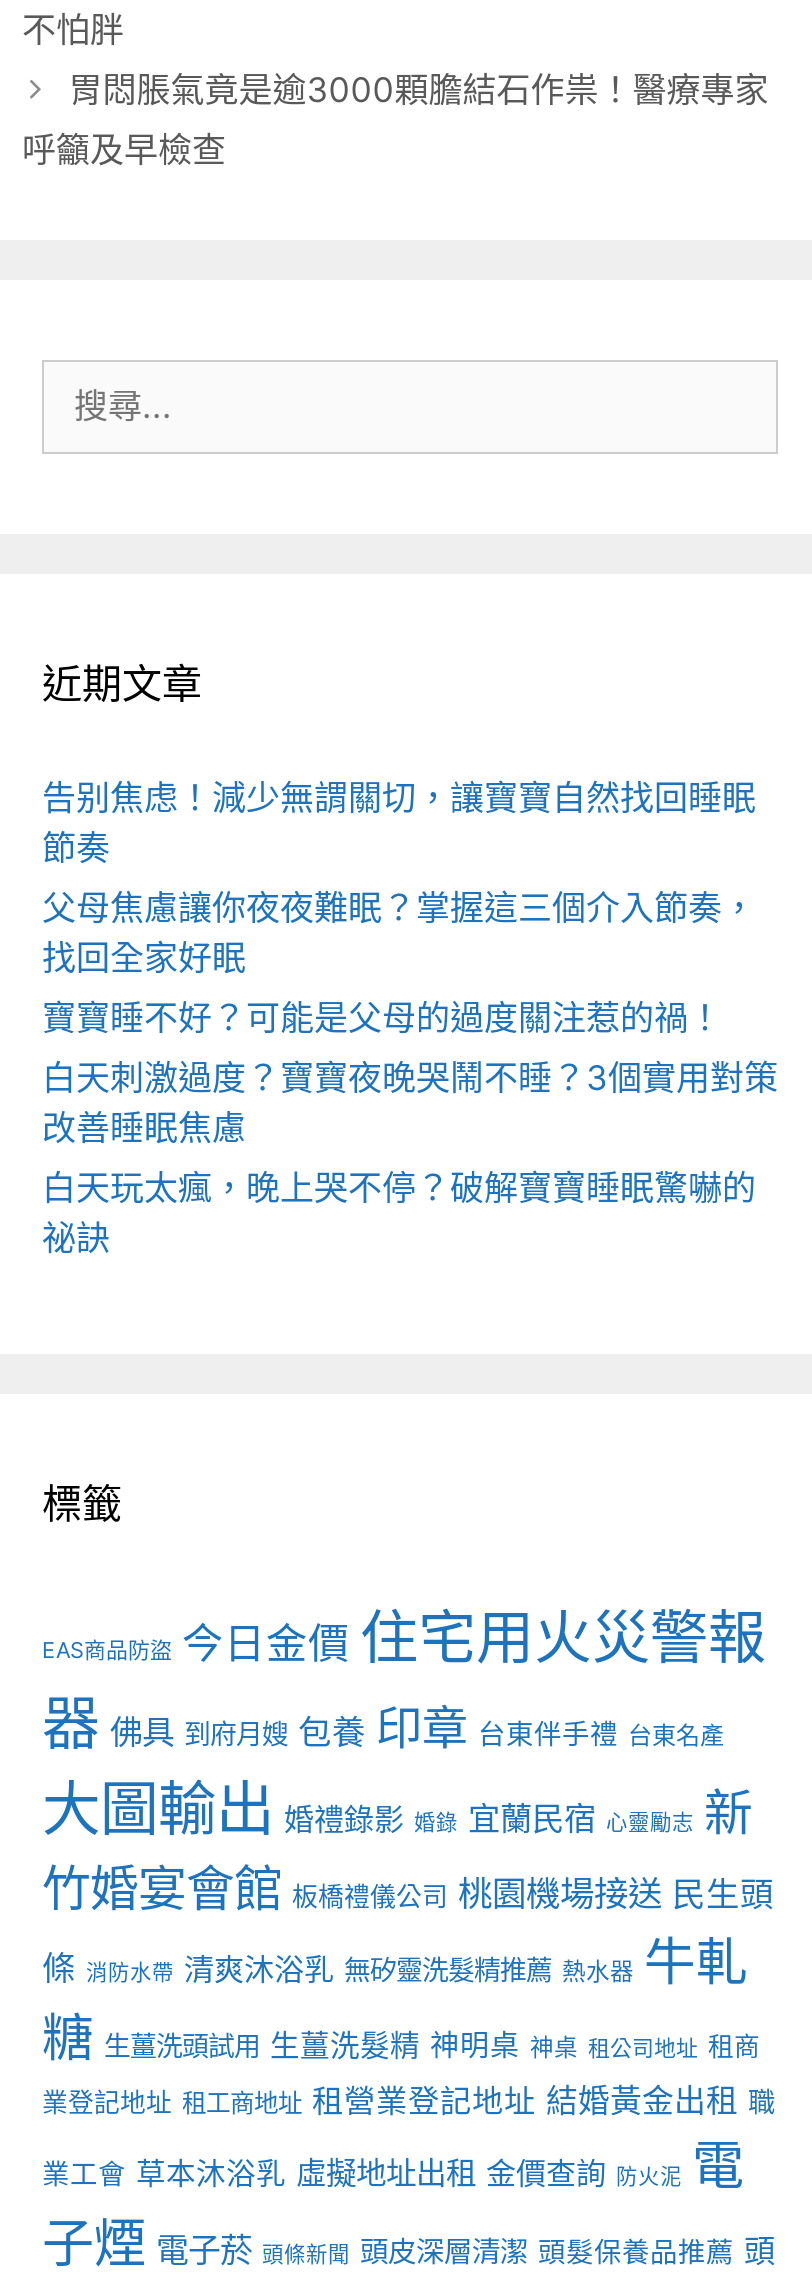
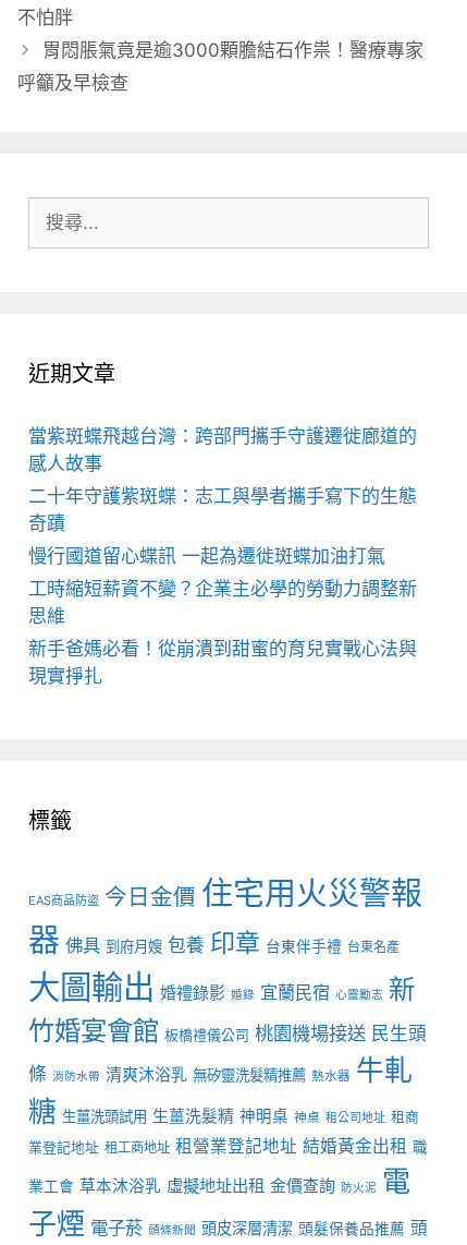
[42,778,756,868] 告别焦虑！減少無謂關切，讓寶寶自然找回睡眠 | 節奏 -> [28,425,417,474] 當紫斑蝶飛越台灣：跨部門攜手守護遷徙廊道的 | 感人故事
[42,888,756,978] 父母焦慮讓你夜夜難眠？掌握這三個介入節奏， | 找回全家好眠 -> [28,485,417,534] 二十年守護紫斑蝶：志工與學者攜手寫下的生態 | 奇蹟
[42,998,722,1038] 寶寶睡不好？可能是父母的過度關注惹的禍！ -> [28,545,385,567] 慢行國道留心蝶訊 一起為遷徙斑蝶加油打氣
[42,1058,778,1148] 白天刺激過度？寶寶夜晚哭鬧不睡？3個實用對策 | 改善睡眠焦慮 -> [28,578,417,627] 工時縮短薪資不變？企業主必學的勞動力調整新 | 思維
[42,1168,756,1258] 白天玩太瘋，晚上哭不停？破解寶寶睡眠驚嚇的 | 祕訣 -> [28,638,417,687] 新手爸媽必看！從崩潰到甜蜜的育兒實戰心法與 | 現實掙扎

